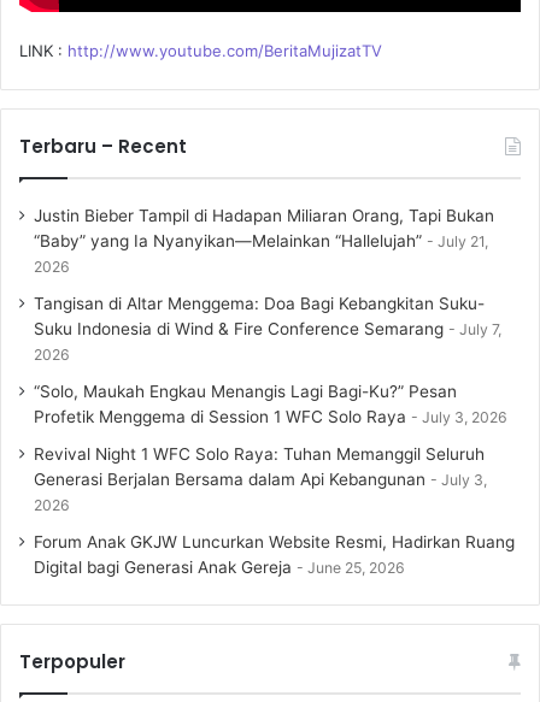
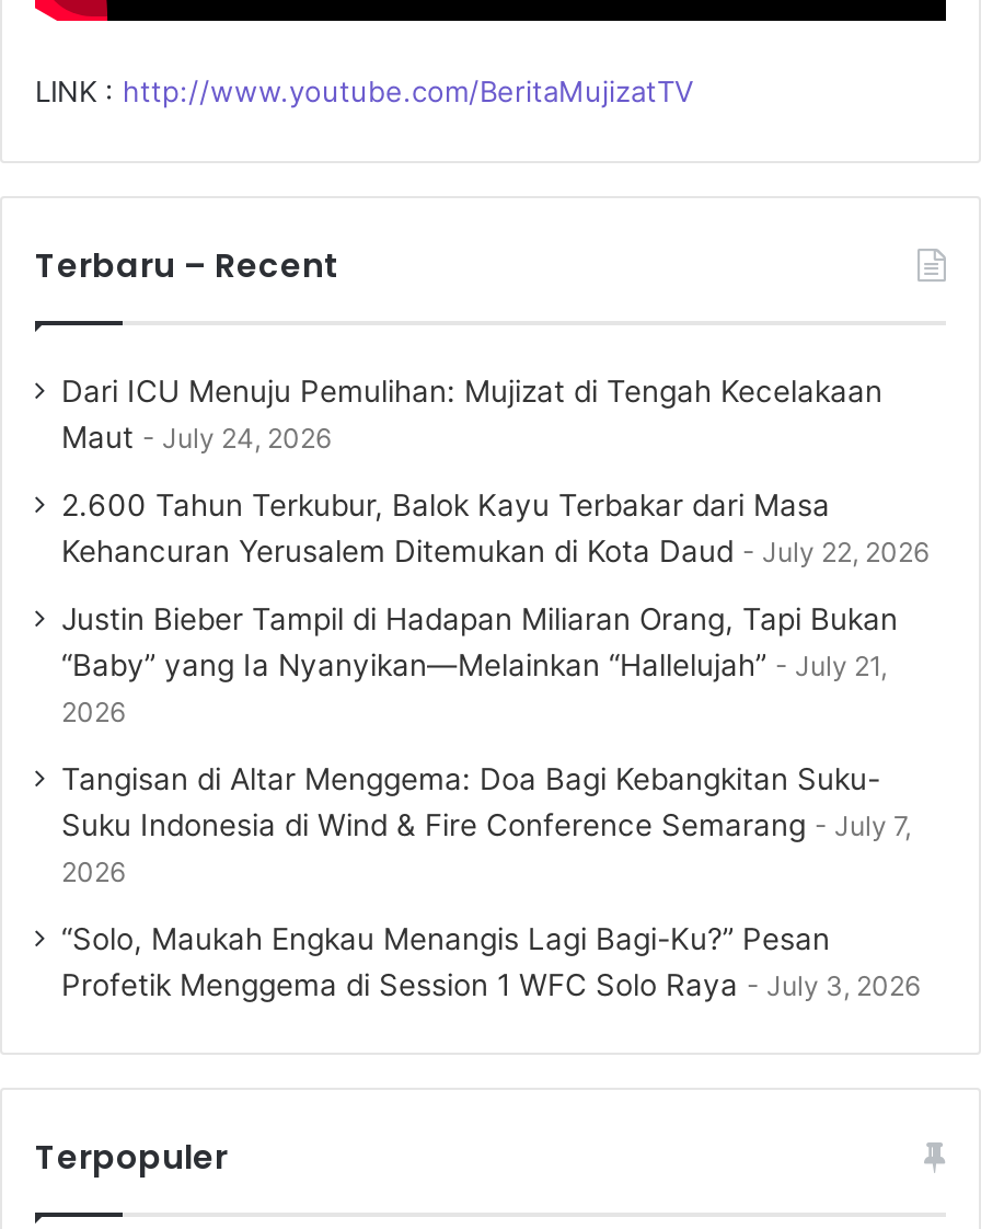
none -> [61,374,931,569] Dari ICU Menuju Pemulihan: Mujizat di Tengah Kecelakaan | Maut | July 24, 2026 | 2.600 Tahun Terkubur, Balok Kayu Terbakar dari Masa | Kehancuran Yerusalem Ditemukan di Kota Daud | July 22, 2026
moved [34,206,507,426] -> [61,602,922,1003]: Justin Bieber Tampil di Hadapan Miliaran Orang, Tapi Bukan | “Baby” yang Ia Nyanyikan—Melainkan “Hallelujah” | July 21, | ... | Profetik Menggema di Session 1 WFC Solo Raya | July 3, 2026
[34,444,515,577] Revival Night 1 WFC Solo Raya: Tuhan Memanggil Seluruh | Generasi Berjalan Bersama dalam Api Kebangunan | July 3, | 2026 | Forum Anak GKJW Luncurkan Website Resmi, Hadirkan Ruang | Digital bagi Generasi Anak Gereja | June 25, 2026 -> none

